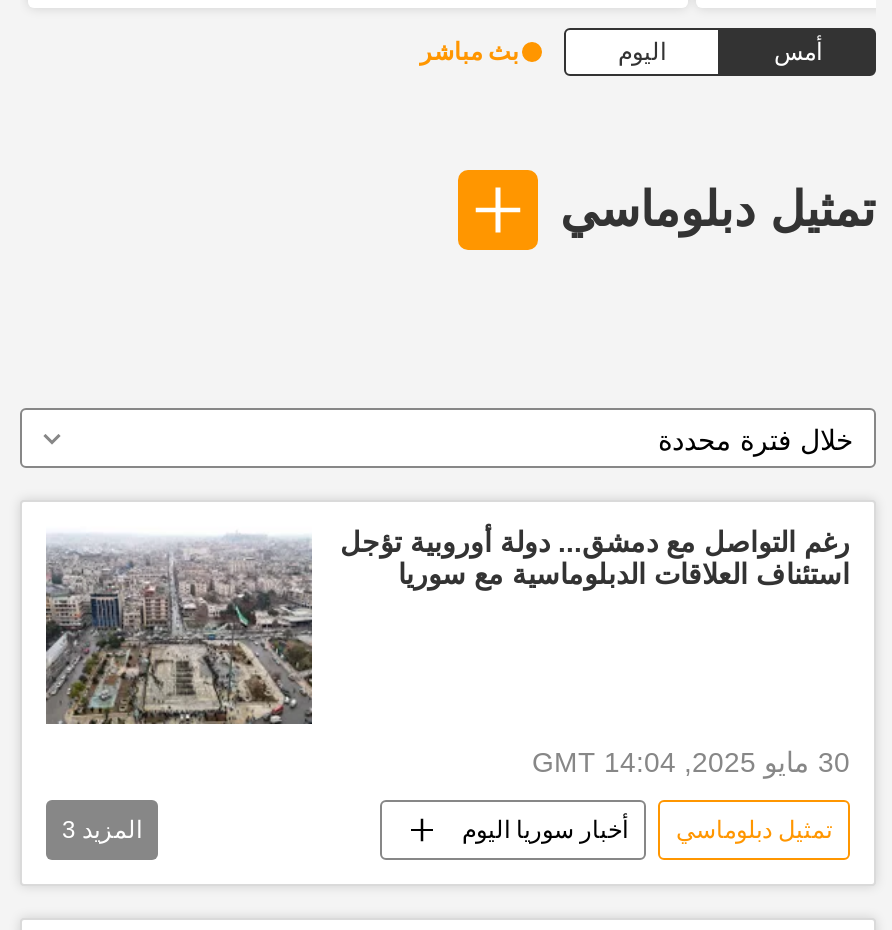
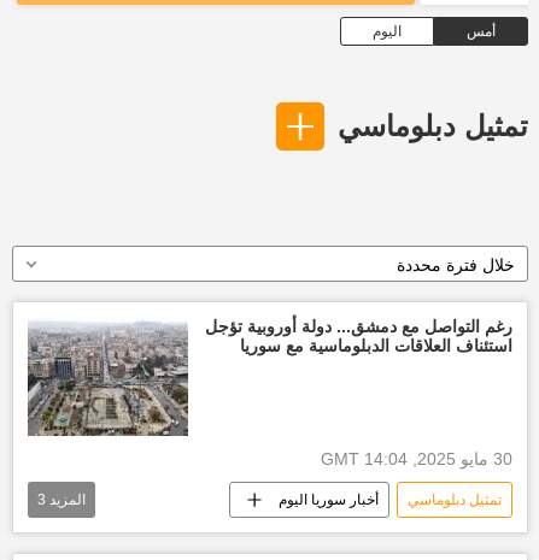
[420,38,518,66] بث مباشر -> none

